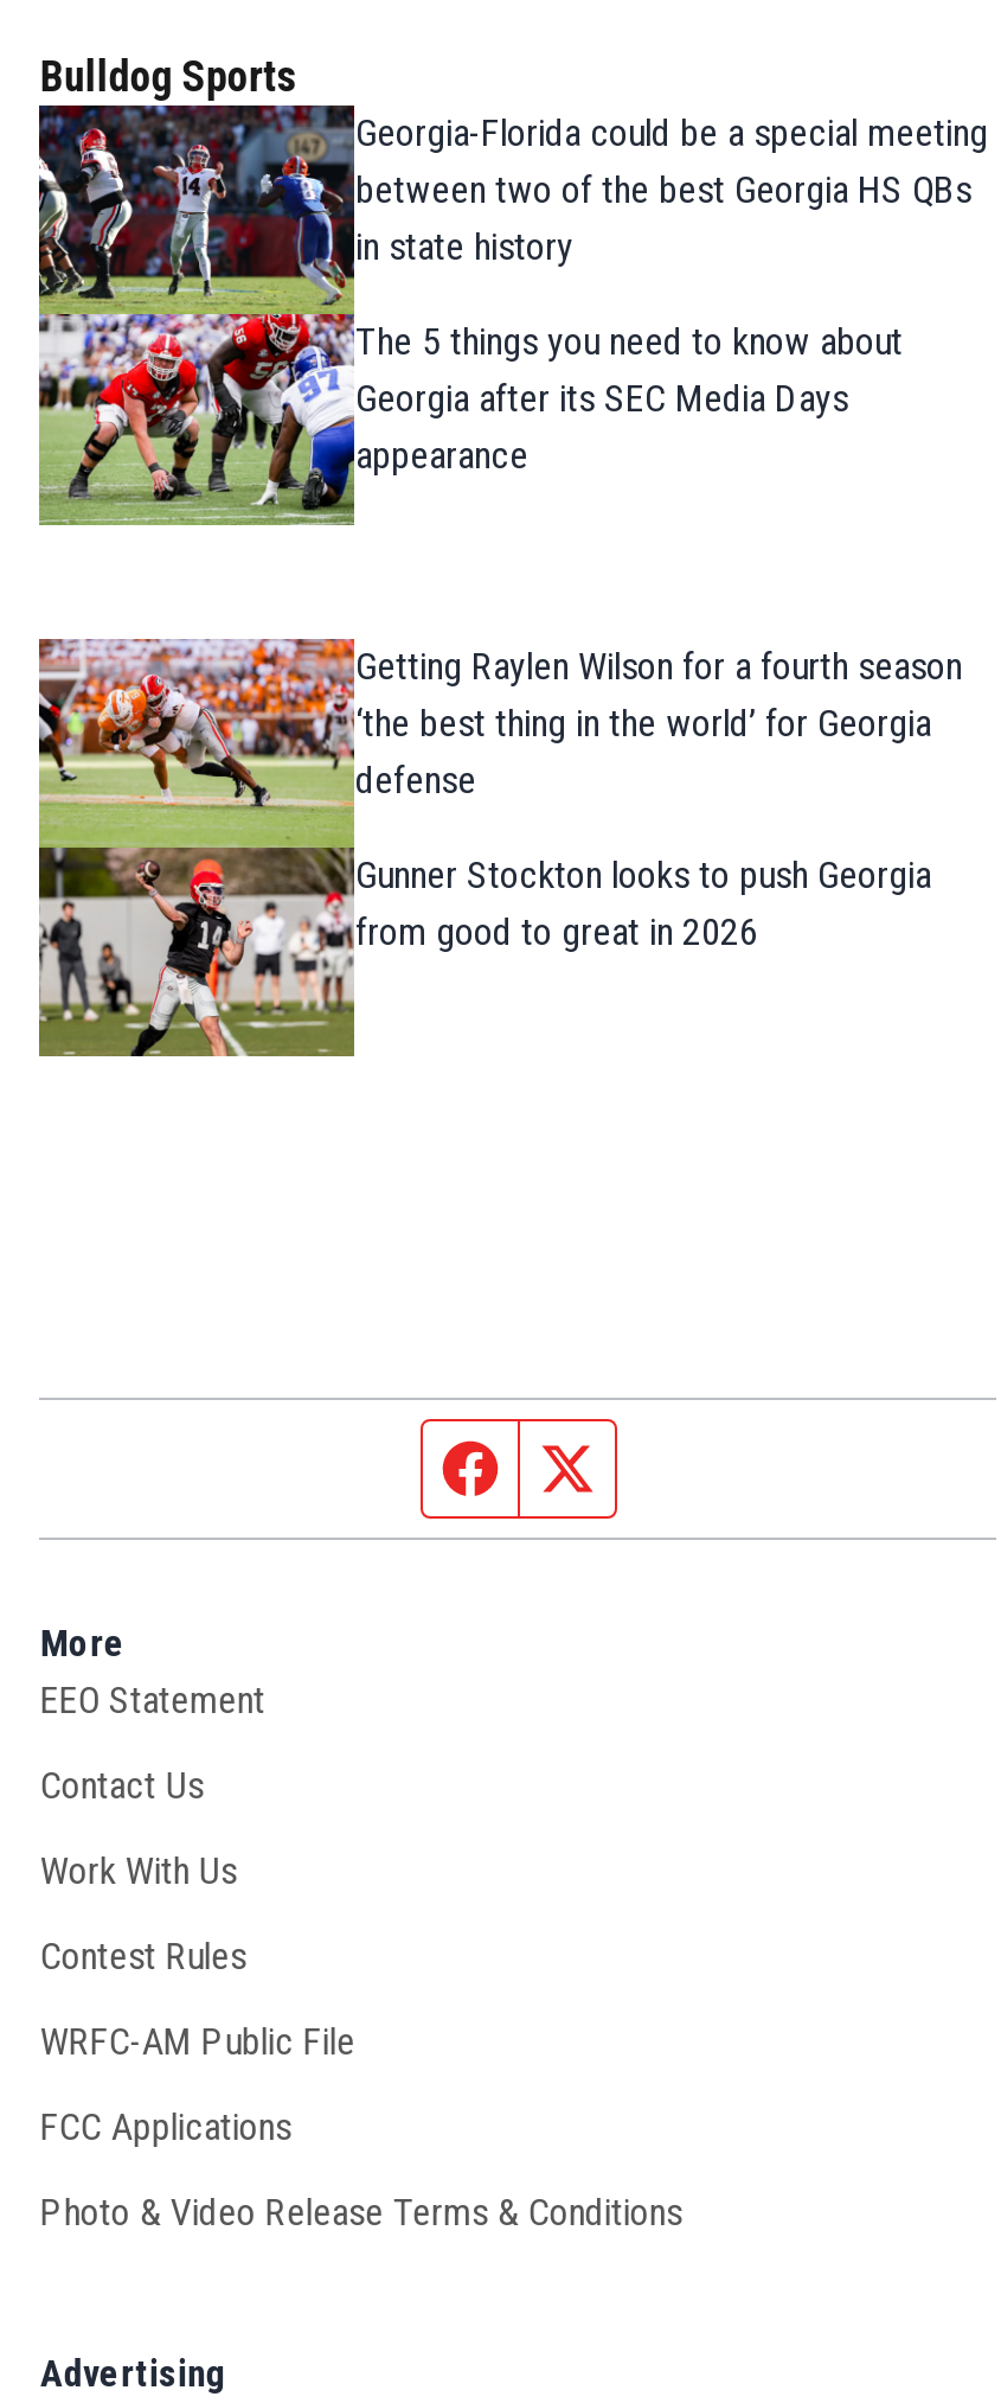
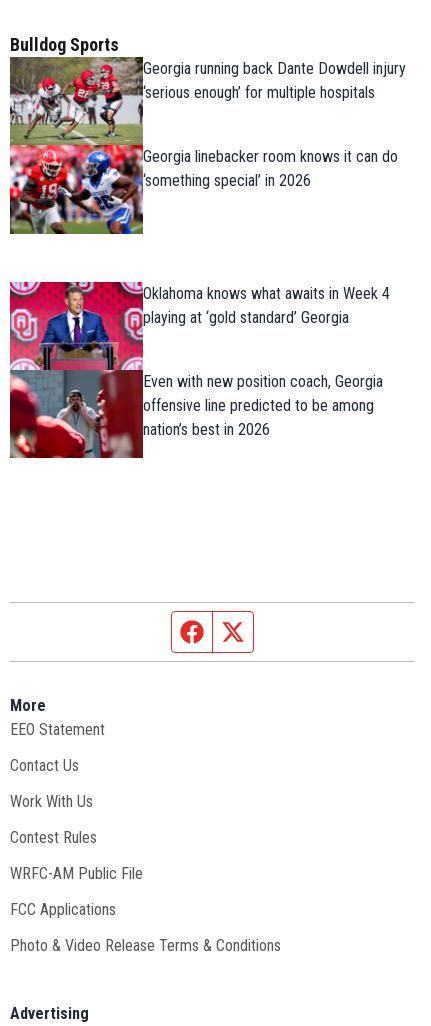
[37,106,988,528] [image] | Georgia-Florida could be a special meeting | between two of the best Georgia HS QBs | in state history -> [9,57,406,235] [image] | Georgia running back Dante Dowdell injury | ‘serious enough’ for multiple hospitals
[355,320,903,479] The 5 things you need to know about | Georgia after its SEC Media Days | appearance -> [143,147,398,190] Georgia linebacker room knows it can do | ‘something special’ in 2026
[37,637,962,1059] [image] | Getting Raylen Wilson for a fourth season | ‘the best thing in the world’ for Georgia | defense -> [9,281,390,459] [image] | Oklahoma knows what awaits in Week 4 | playing at ‘gold standard’ Georgia
[355,853,931,955] Gunner Stockton looks to push Georgia | from good to great in 2026 -> [143,372,383,439] Even with new position coach, Georgia | offensive line predicted to be among | nation’s best in 2026

